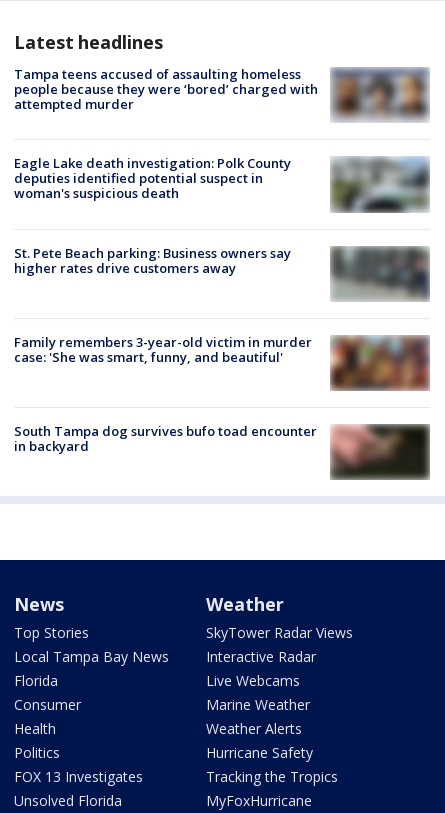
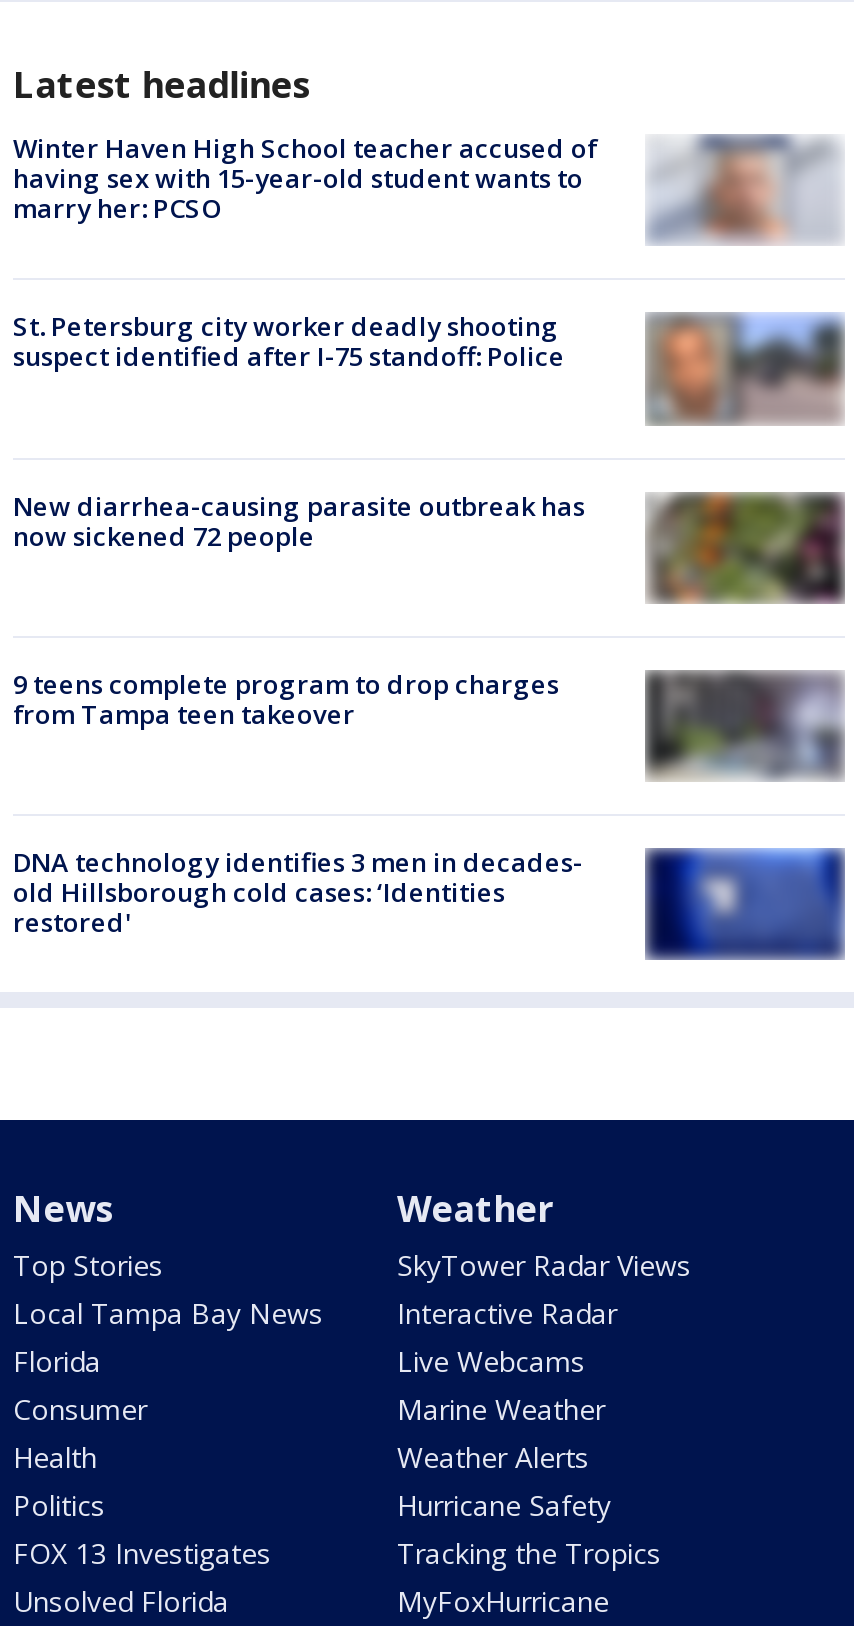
[14,65,429,120] [image] | Tampa teens accused of assaulting homeless | people because they were ‘bored’ charged with | attempted murder -> [13,130,841,238] [image] | Winter Haven High School teacher accused of | having sex with 15-year-old student wants to | marry her: PCSO
[14,154,291,202] Eagle Lake death investigation: Polk County | deputies identified potential suspect in | woman's suspicious death -> [13,309,565,375] St. Petersburg city worker deadly shooting | suspect identified after I-75 standoff: Police
[333,156,428,213] [image] -> [649,314,839,424] [image]
[14,244,427,300] [image] | St. Pete Beach parking: Business owners say | higher rates drive customers away -> [13,487,841,602] [image] | New diarrhea-causing parasite outbreak has | now sickened 72 people
[14,333,312,366] Family remembers 3-year-old victim in murder | case: 'She was smart, funny, and beautiful' -> [13,665,559,731] 9 teens complete program to drop charges | from Tampa teen takeover
[330,335,430,391] [image] -> [645,670,843,782] [image]
[14,422,430,480] [image] | South Tampa dog survives bufo toad encounter | in backyard -> [13,844,845,960] [image] | DNA technology identifies 3 men in decades- | old Hillsborough cold cases: ‘Identities | restored'

